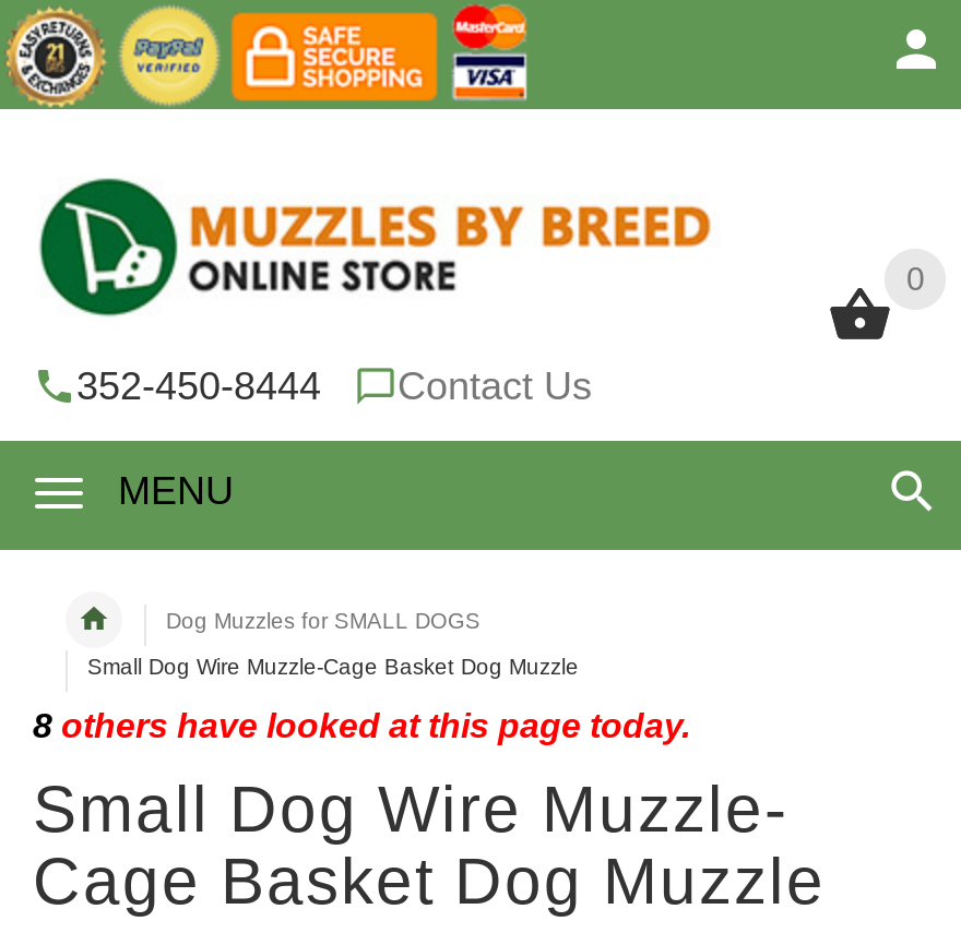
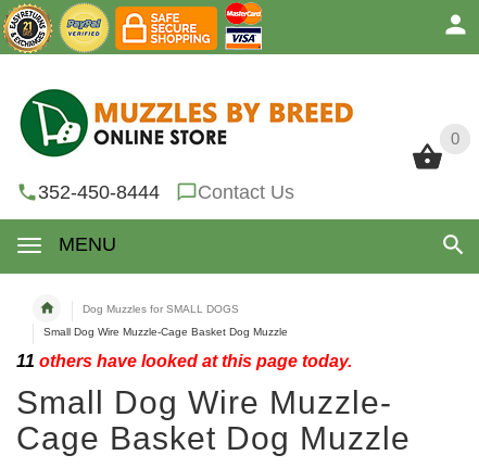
[33,707,690,744] 8 others have looked at this page today. -> [16,352,352,370] 11 others have looked at this page today.

